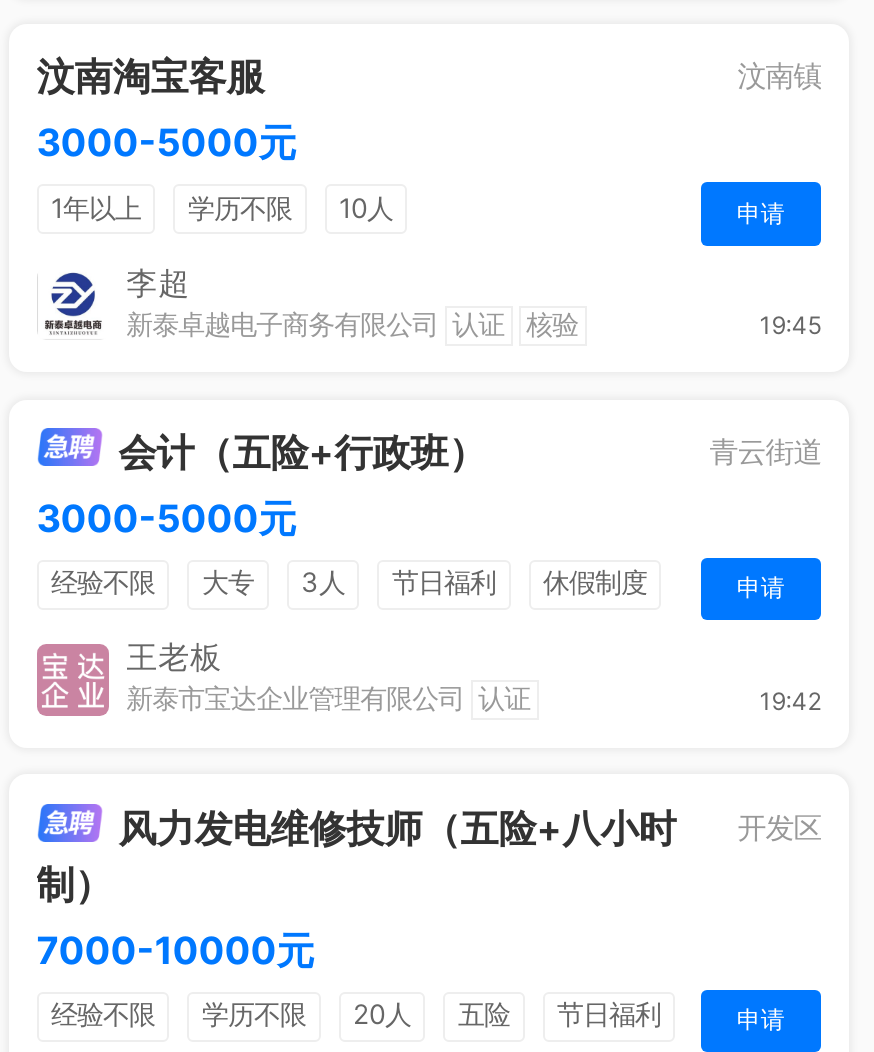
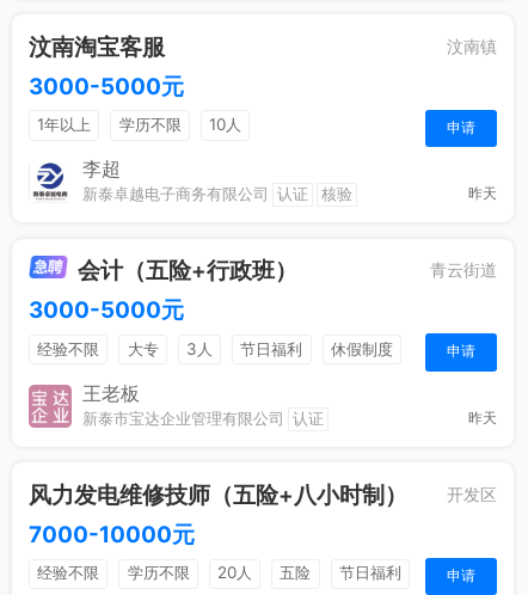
[759,311,821,341] 19:45 -> [469,184,497,202] 昨天
[759,686,821,716] 19:42 -> [469,409,497,427] 昨天

